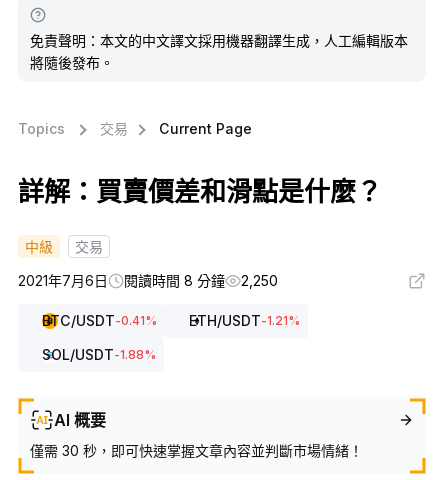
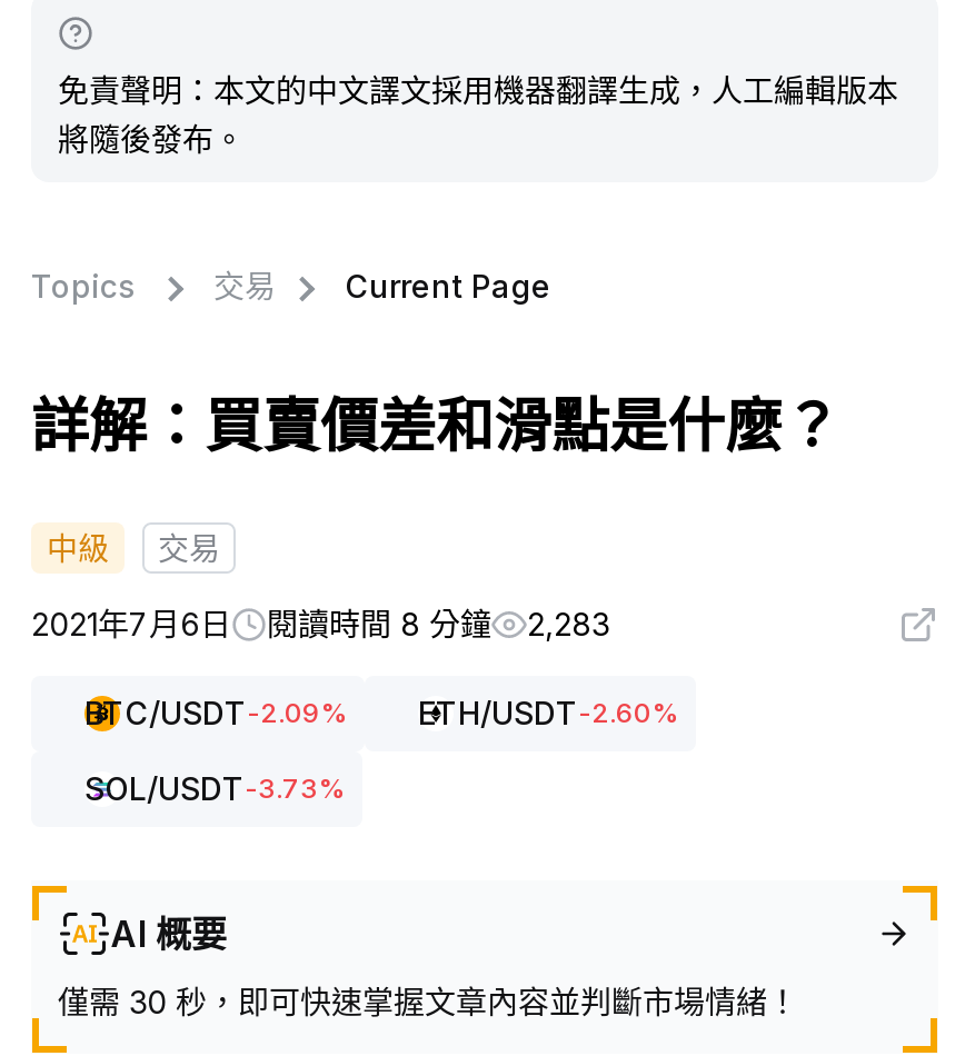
[18,272,278,289] 2021年7月6日 閱讀時間 8 分鐘 2,250 -> [31,605,609,642] 2021年7月6日 閱讀時間 8 分鐘 2,283
[42,312,157,329] BTC/USDT-0.41% -> [84,694,347,731] BTC/USDT-2.09%
[189,312,300,329] ETH/USDT-1.21% -> [418,694,678,731] ETH/USDT-2.60%
[42,346,156,363] SOL/USDT-1.88% -> [84,769,345,807] SOL/USDT-3.73%

